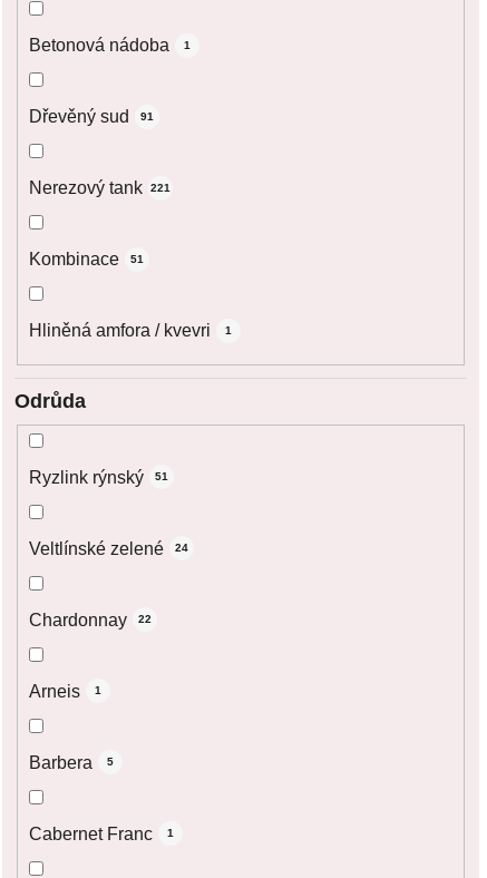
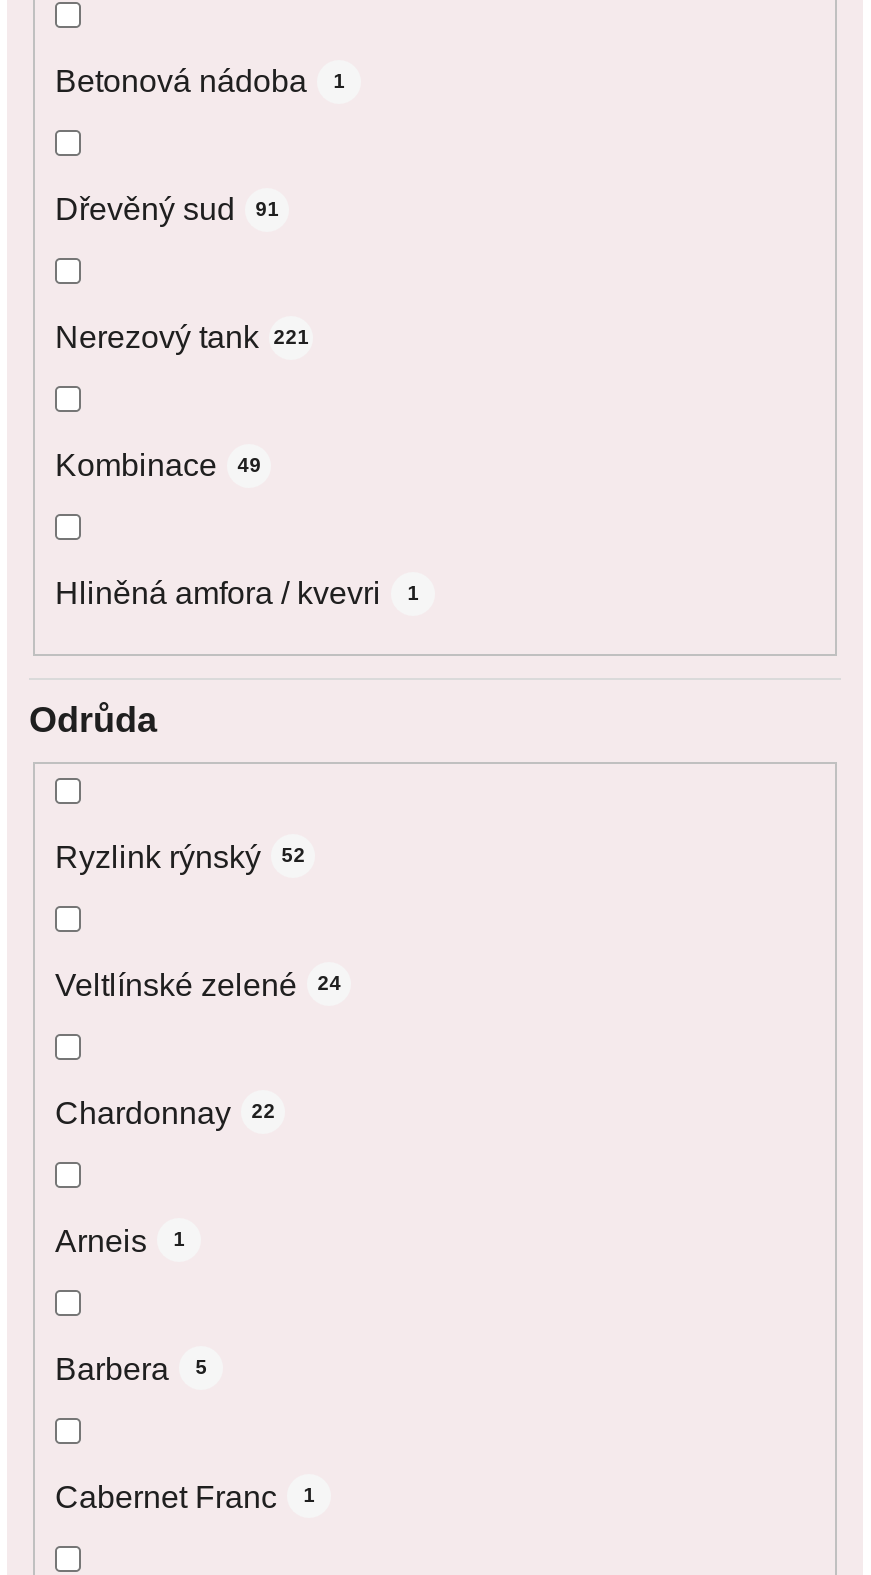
[29,250,144,269] Kombinace 51 -> [55,449,262,483] Kombinace 49
[29,468,169,487] Ryzlink rýnský 51 -> [55,840,306,874] Ryzlink rýnský 52

